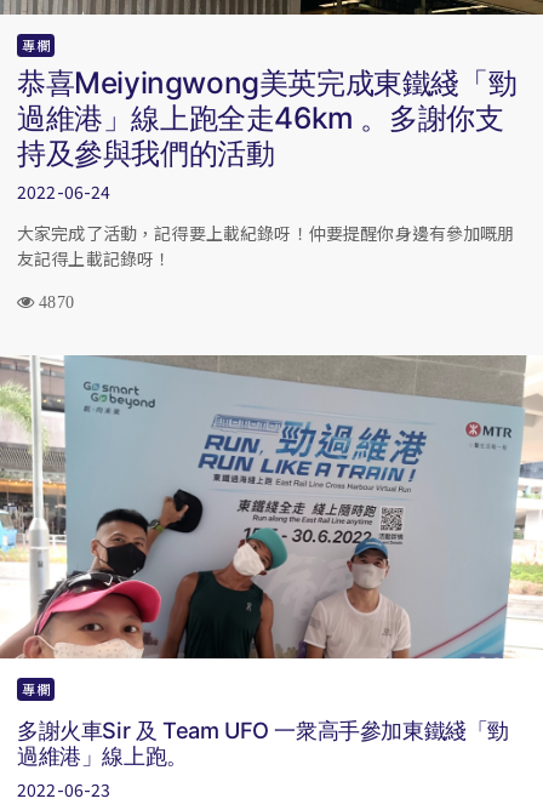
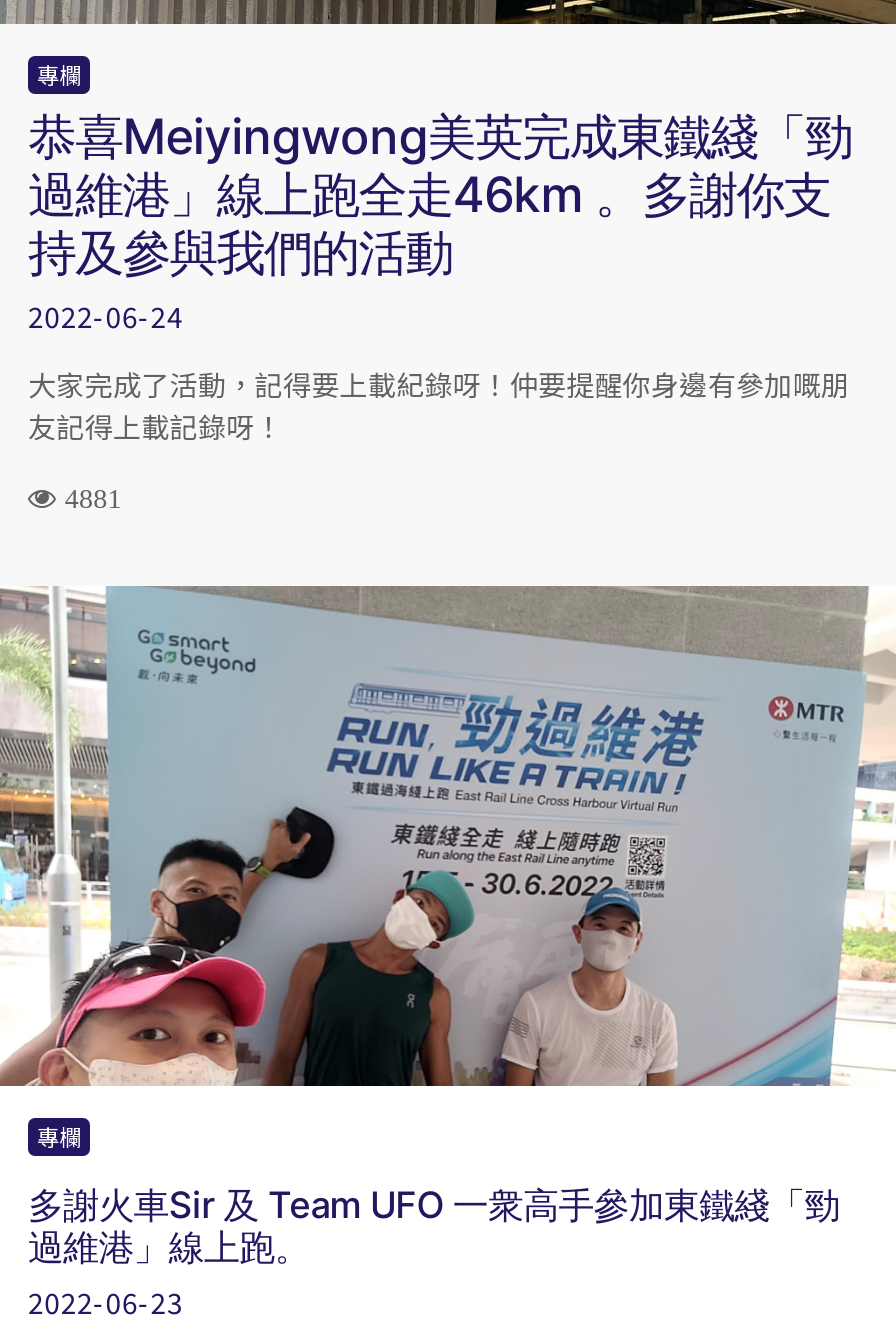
[34,293,74,310] 4870 -> [56,484,122,512] 4881

